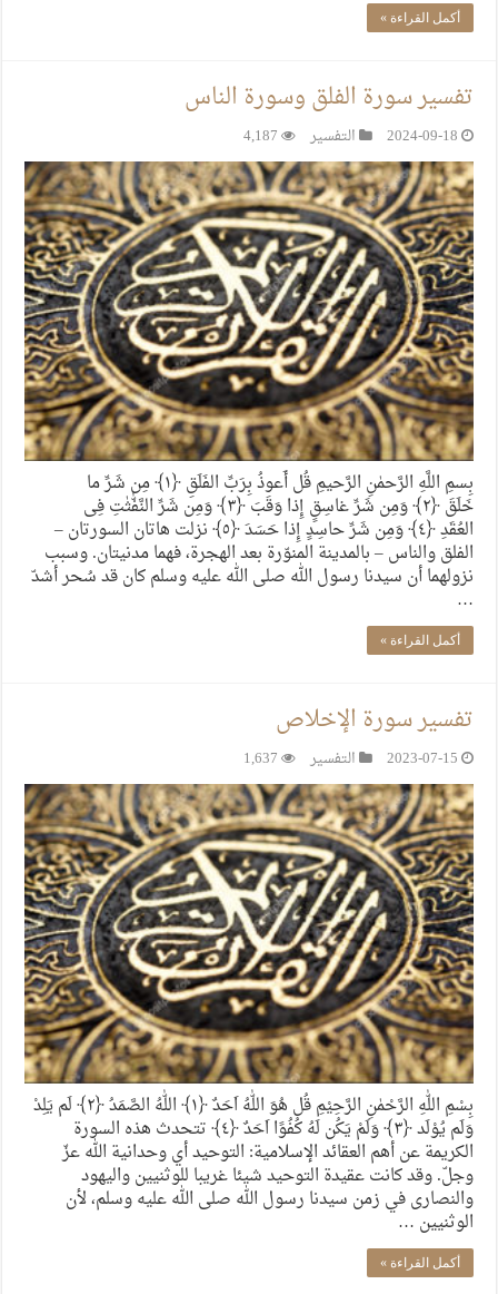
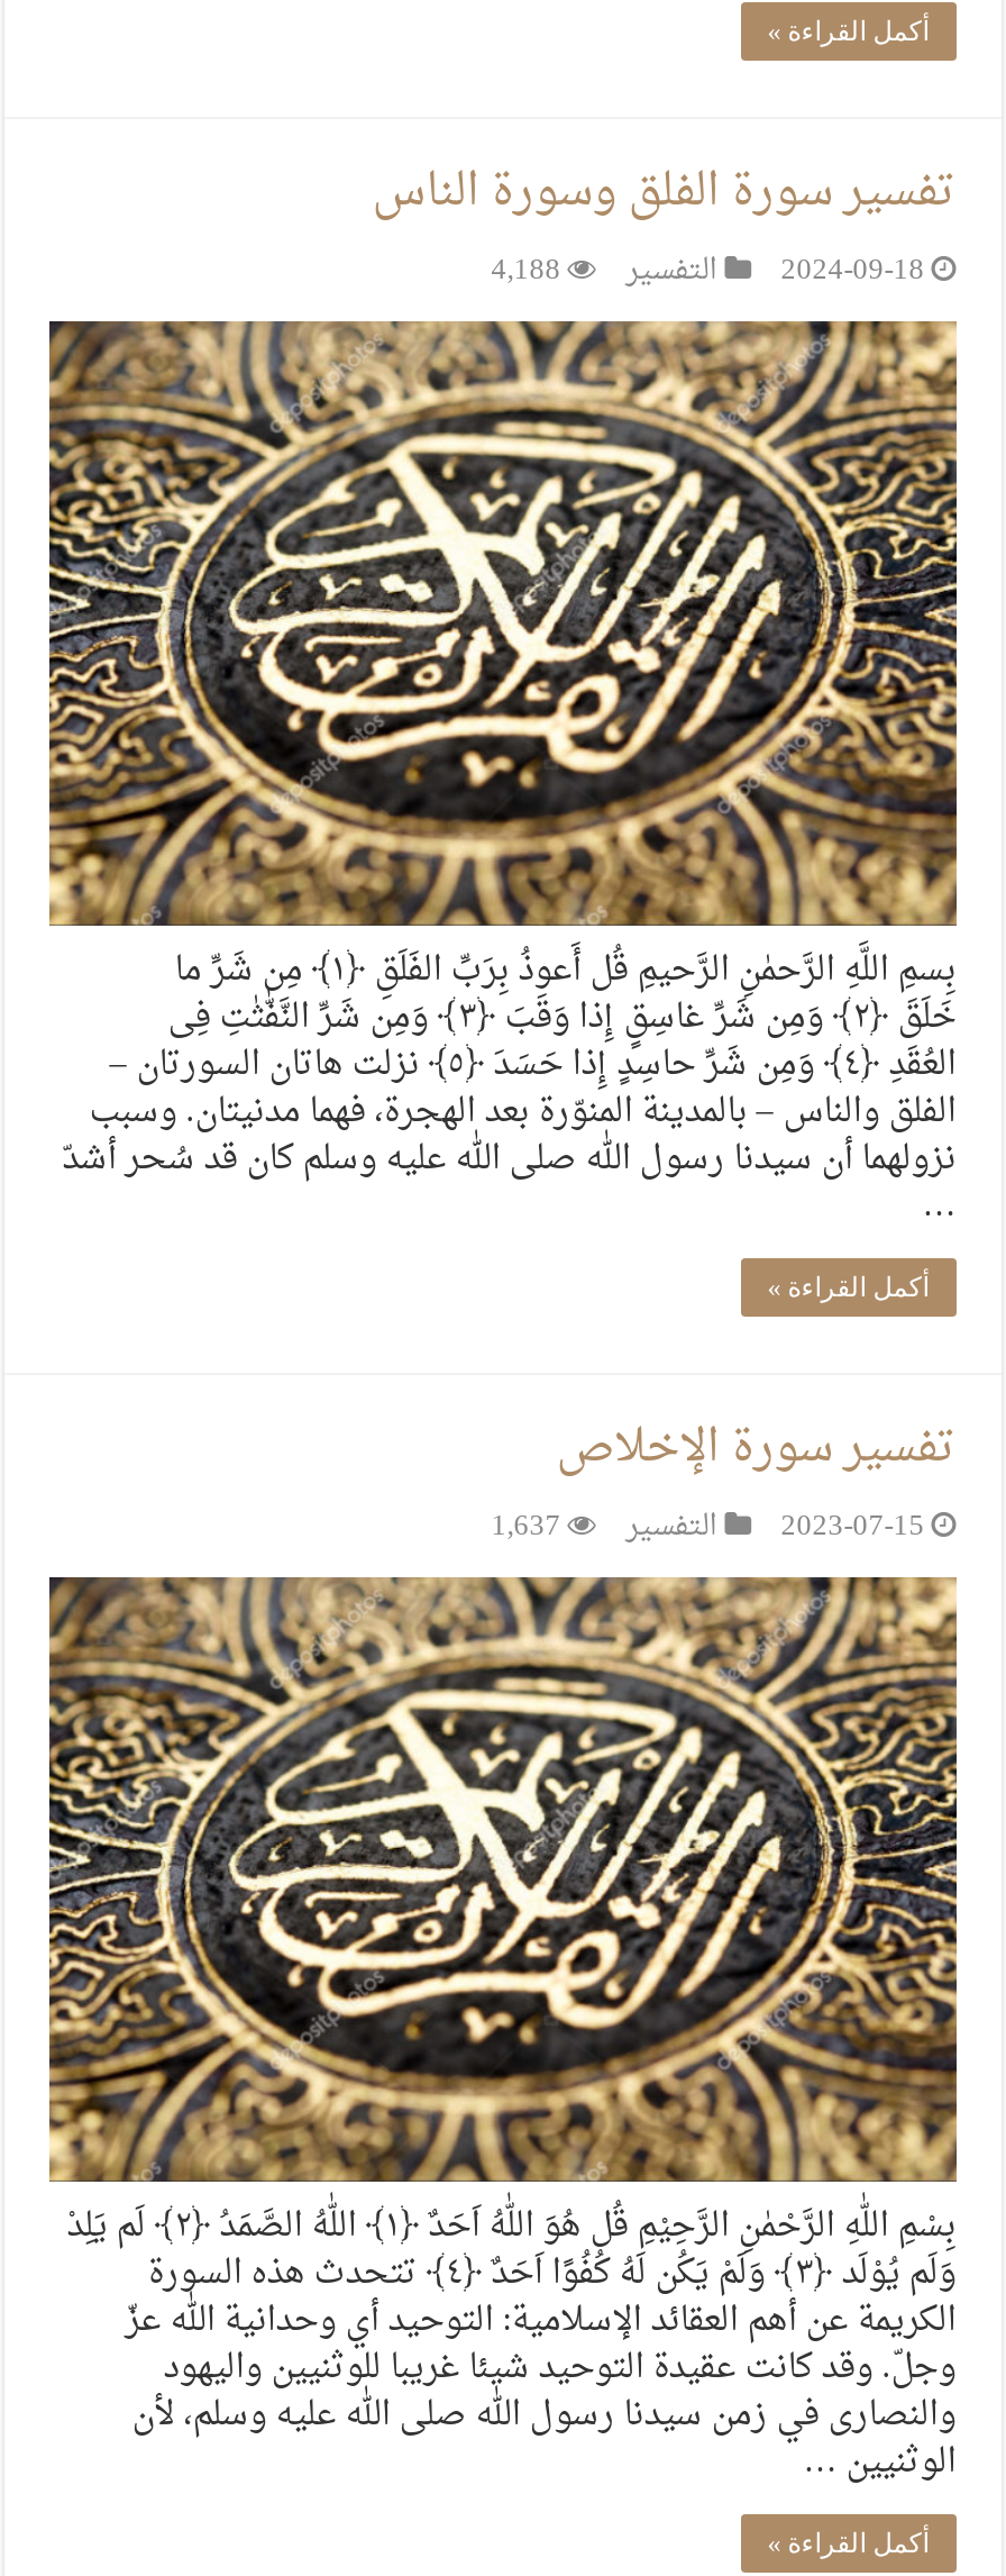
[243,124,458,151] 2024-09-18 التفسير 4,187 -> [491,246,925,300] 2024-09-18 التفسير 4,188

